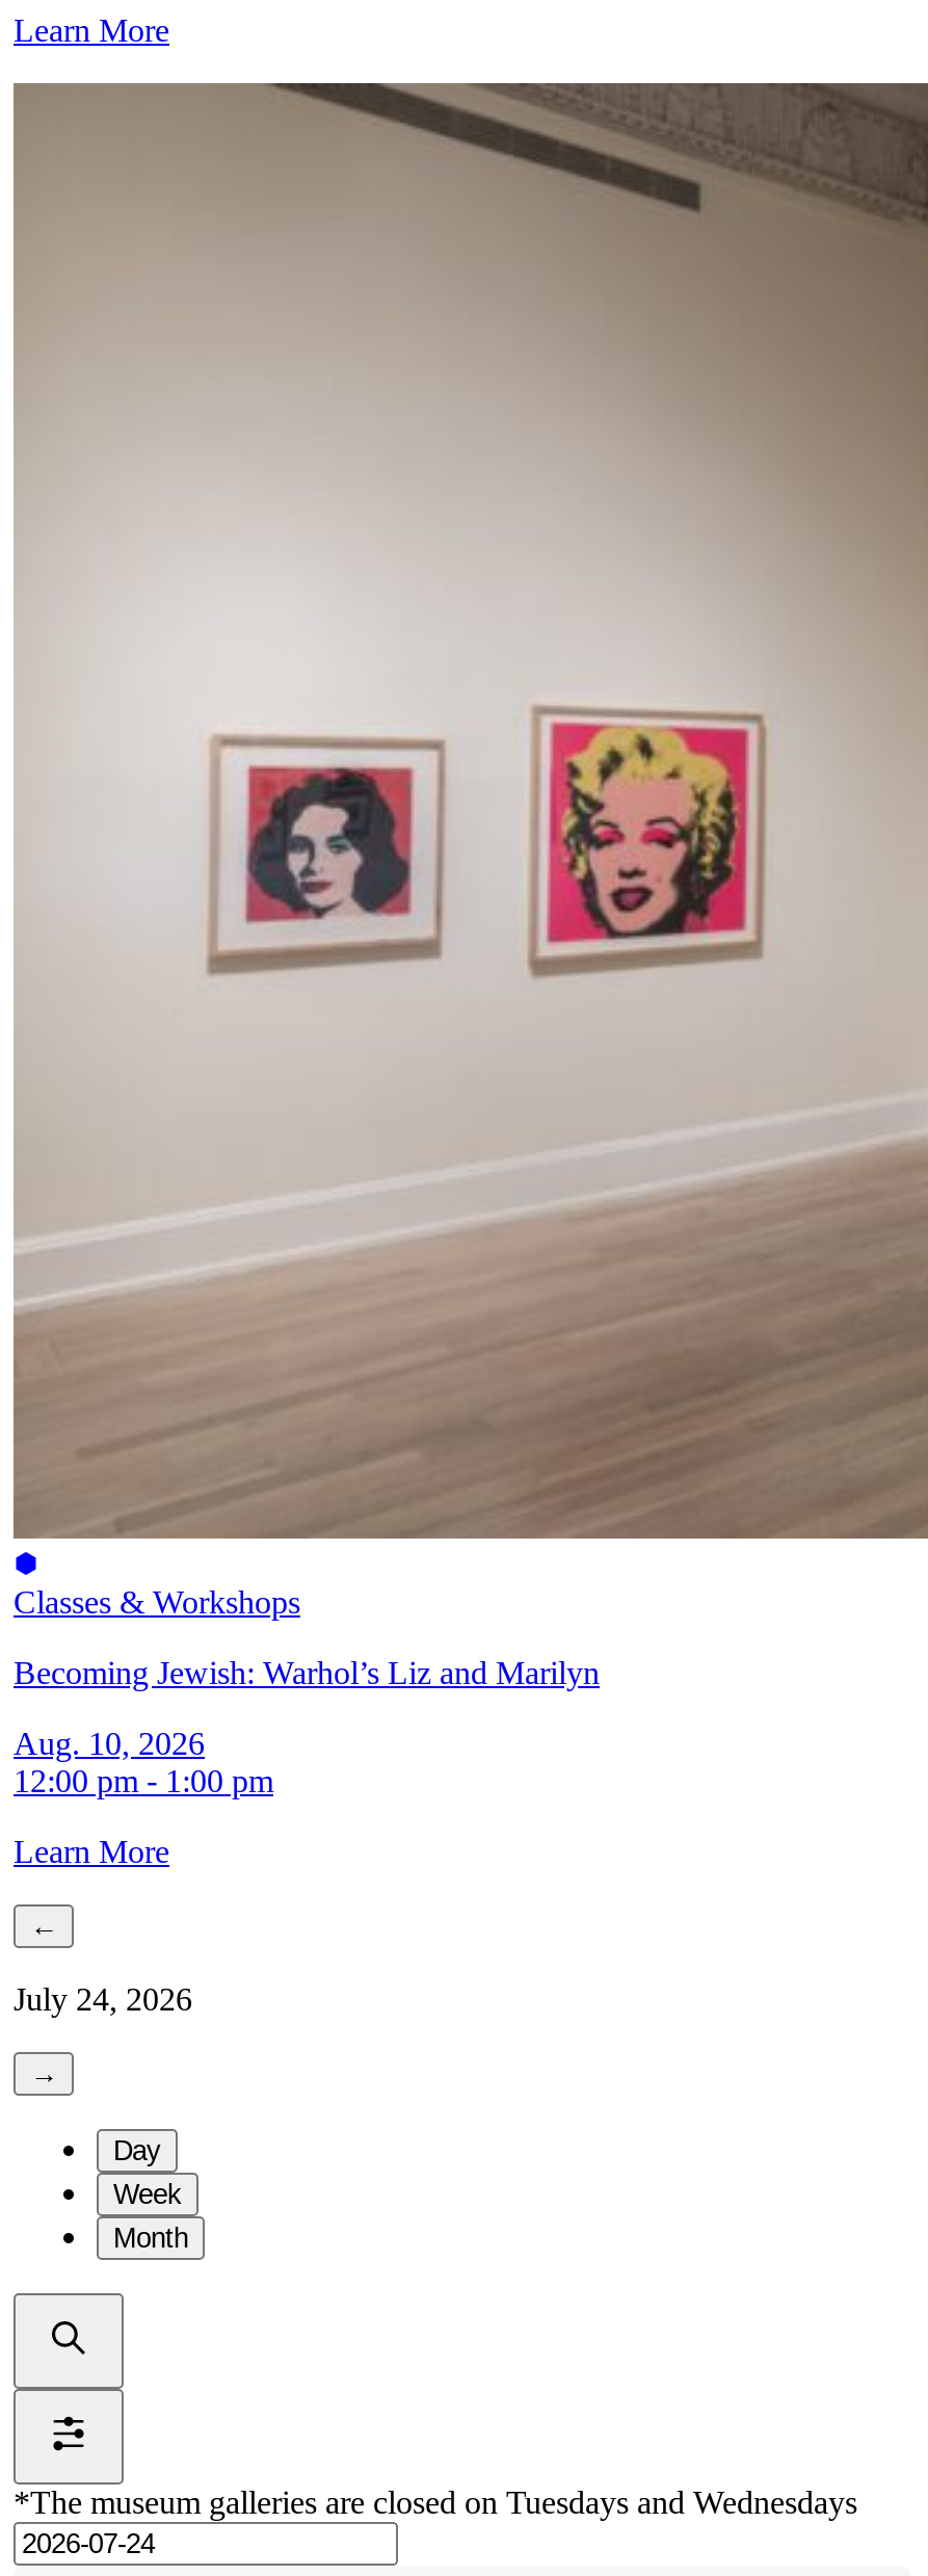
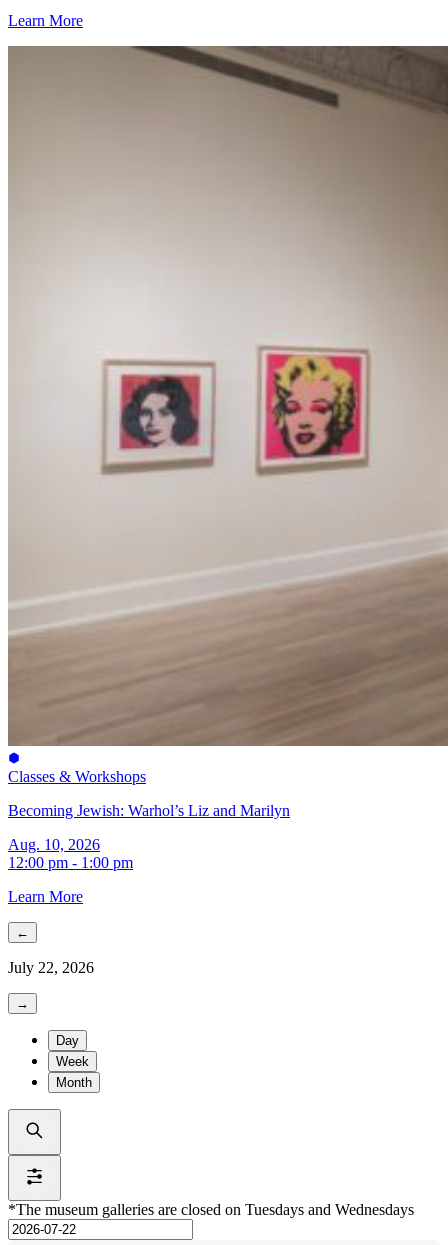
[14,1981,192,2017] July 24, 2026 -> [8,959,94,976] July 22, 2026

